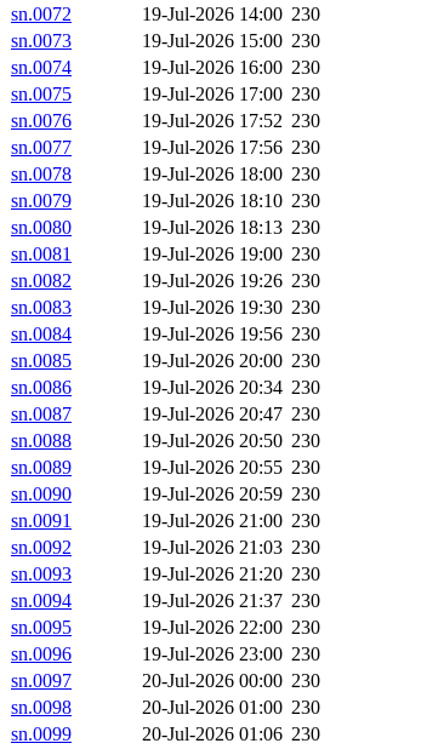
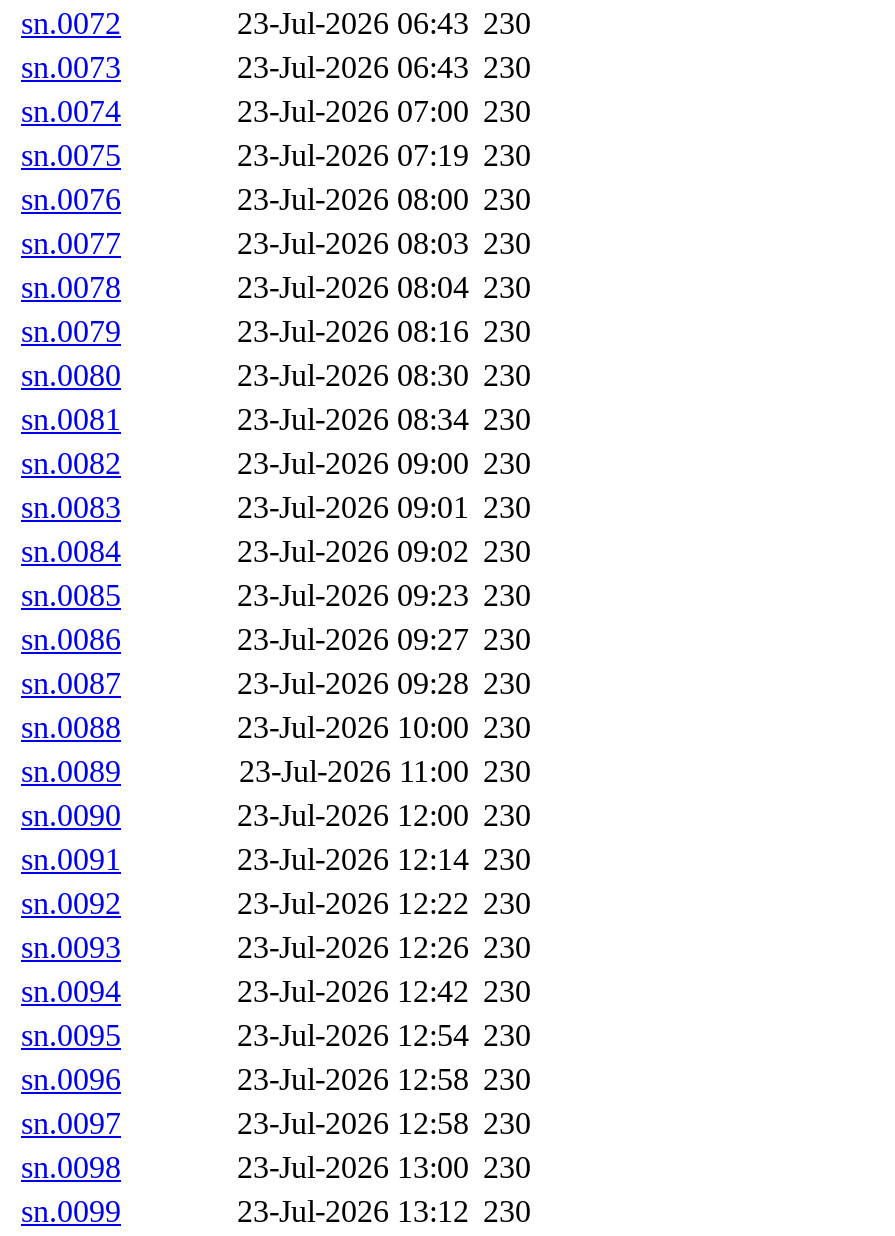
[142,4,320,25] 19-Jul-2026 14:00 230 -> [237,7,531,41] 23-Jul-2026 06:43 230
[142,31,320,51] 19-Jul-2026 15:00 230 -> [237,51,531,85] 23-Jul-2026 06:43 230
[142,57,320,78] 19-Jul-2026 16:00 230 -> [237,95,531,129] 23-Jul-2026 07:00 230
[142,84,320,105] 19-Jul-2026 17:00 230 -> [237,139,531,173] 23-Jul-2026 07:19 230
[142,111,320,131] 19-Jul-2026 17:52 230 -> [237,183,531,217] 23-Jul-2026 08:00 230
[142,137,320,158] 19-Jul-2026 17:56 230 -> [237,227,531,261] 23-Jul-2026 08:03 230
[142,164,320,185] 19-Jul-2026 18:00 230 -> [237,271,531,305] 23-Jul-2026 08:04 230
[142,191,320,211] 19-Jul-2026 18:10 230 -> [237,315,531,349] 23-Jul-2026 08:16 230
[142,217,320,238] 19-Jul-2026 18:13 230 -> [237,359,531,393] 23-Jul-2026 08:30 230
[142,244,320,265] 19-Jul-2026 19:00 230 -> [237,403,531,437] 23-Jul-2026 08:34 230
[142,271,320,291] 19-Jul-2026 19:26 230 -> [237,447,531,481] 23-Jul-2026 09:00 230
[142,297,320,318] 19-Jul-2026 19:30 230 -> [237,491,531,525] 23-Jul-2026 09:01 230
[142,324,320,345] 19-Jul-2026 19:56 230 -> [237,535,531,569] 23-Jul-2026 09:02 230
[142,351,320,371] 19-Jul-2026 20:00 230 -> [237,579,531,613] 23-Jul-2026 09:23 230
[142,377,320,398] 19-Jul-2026 20:34 230 -> [237,623,531,657] 23-Jul-2026 09:27 230
[142,404,320,425] 19-Jul-2026 20:47 230 -> [237,667,531,701] 23-Jul-2026 09:28 230
[142,431,320,451] 19-Jul-2026 20:50 230 -> [237,711,531,745] 23-Jul-2026 10:00 230
[142,457,320,478] 19-Jul-2026 20:55 230 -> [239,755,531,789] 23-Jul-2026 11:00 230
[142,484,320,505] 19-Jul-2026 20:59 230 -> [237,799,531,833] 23-Jul-2026 12:00 230
[142,511,320,531] 19-Jul-2026 21:00 230 -> [237,843,531,877] 23-Jul-2026 12:14 230
[142,537,320,558] 19-Jul-2026 21:03 230 -> [237,887,531,921] 23-Jul-2026 12:22 230
[142,564,320,585] 19-Jul-2026 21:20 230 -> [237,931,531,965] 23-Jul-2026 12:26 230
[142,591,320,611] 19-Jul-2026 21:37 230 -> [237,975,531,1009] 23-Jul-2026 12:42 230
[142,617,320,638] 19-Jul-2026 22:00 230 -> [237,1019,531,1053] 23-Jul-2026 12:54 230
[142,644,320,665] 19-Jul-2026 23:00 230 -> [237,1063,531,1097] 23-Jul-2026 12:58 230
[142,671,320,691] 20-Jul-2026 00:00 230 -> [237,1107,531,1141] 23-Jul-2026 12:58 230
[142,697,320,718] 20-Jul-2026 01:00 230 -> [237,1151,531,1185] 23-Jul-2026 13:00 230
[142,724,320,745] 20-Jul-2026 01:06 230 -> [237,1195,531,1229] 23-Jul-2026 13:12 230

